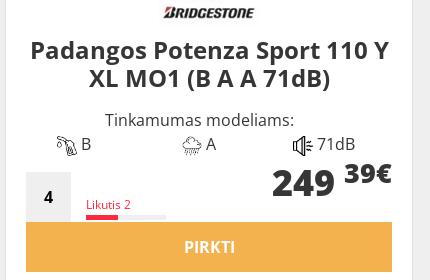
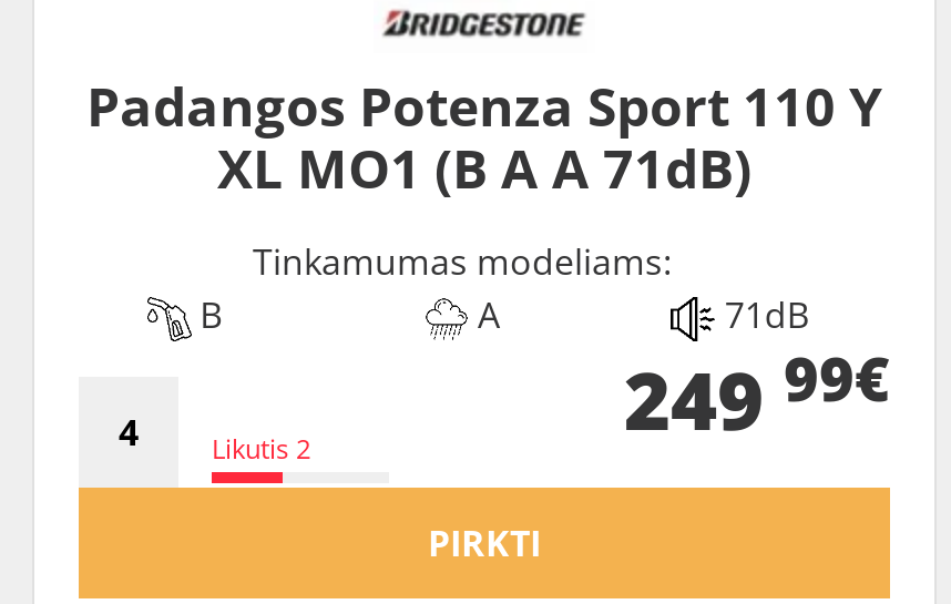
[272,154,392,207] 249 39€ -> [624,336,890,455] 249 99€

